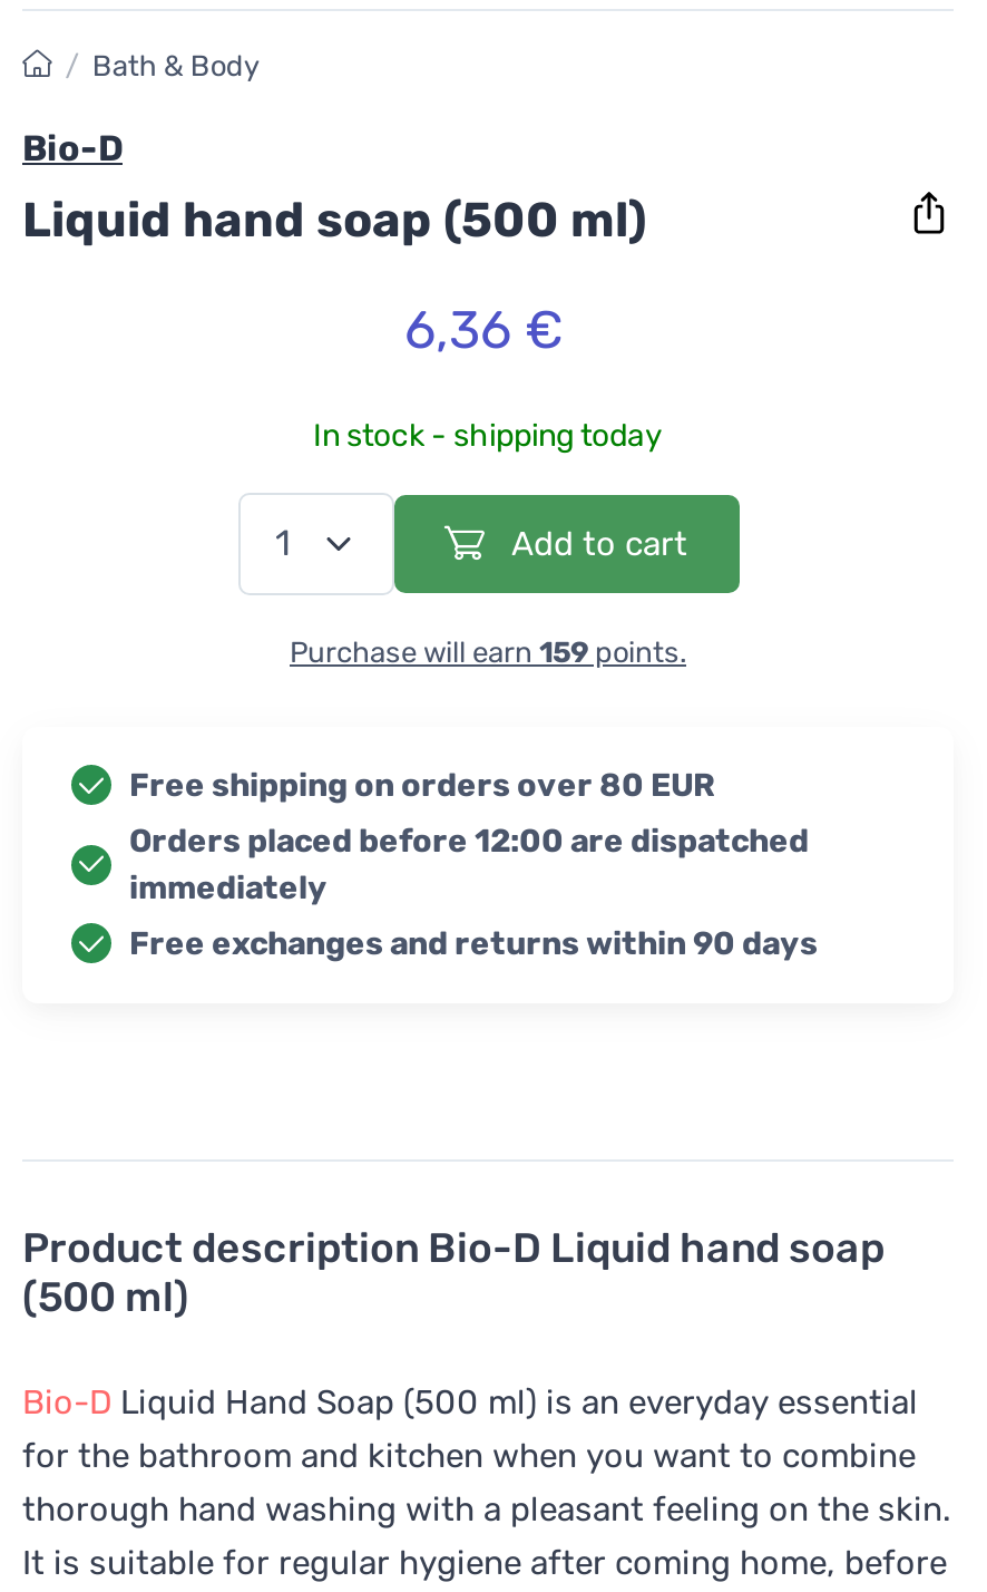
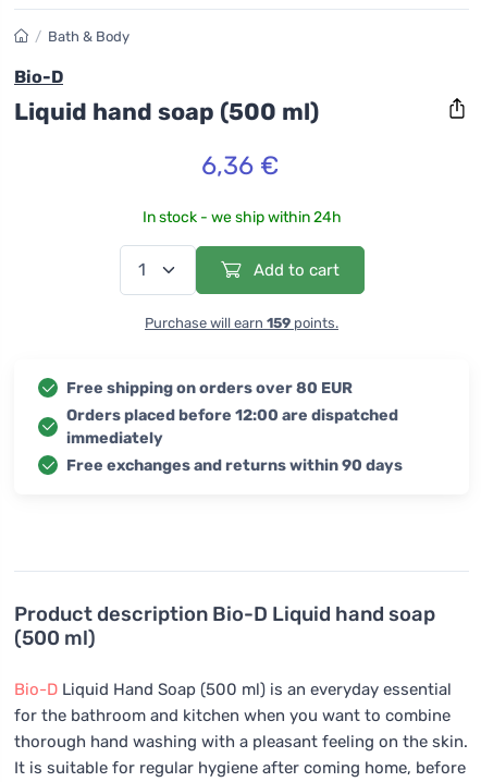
[313,416,663,454] In stock - shipping today -> [142,208,341,226] In stock - we ship within 24h

